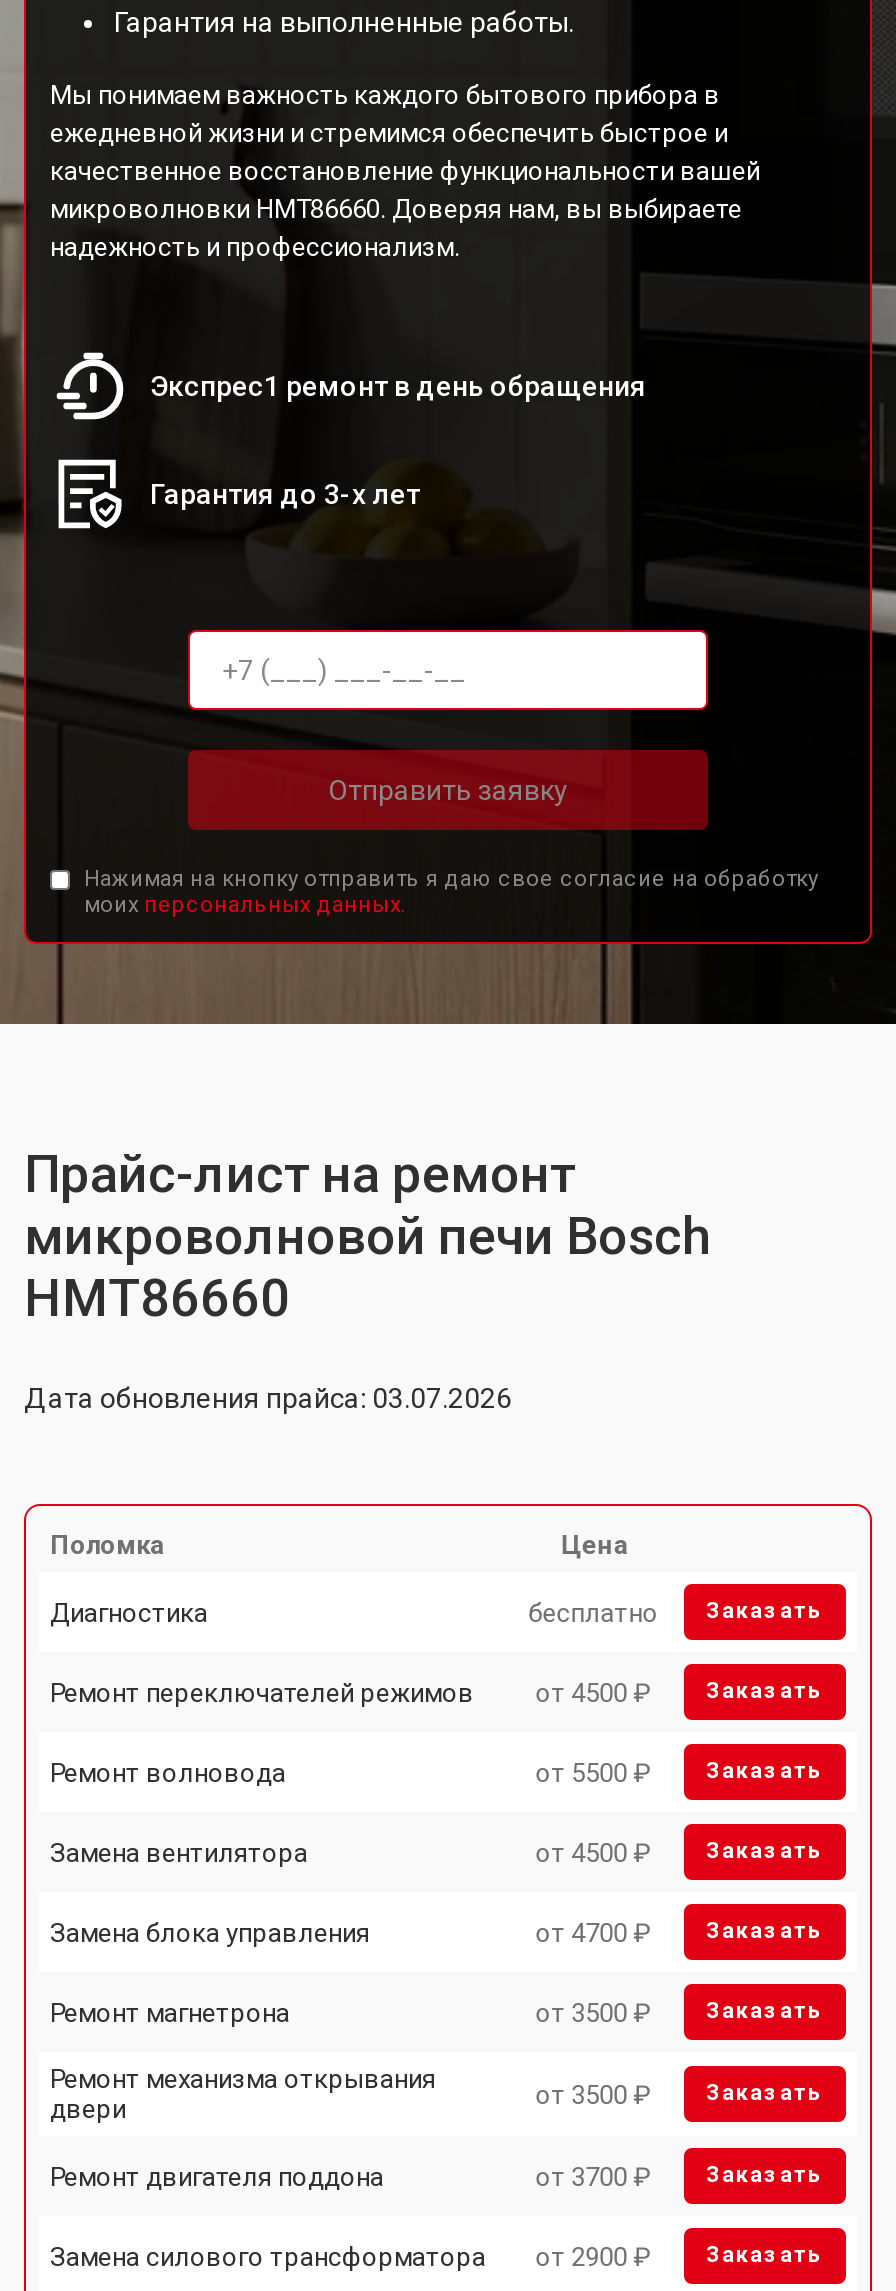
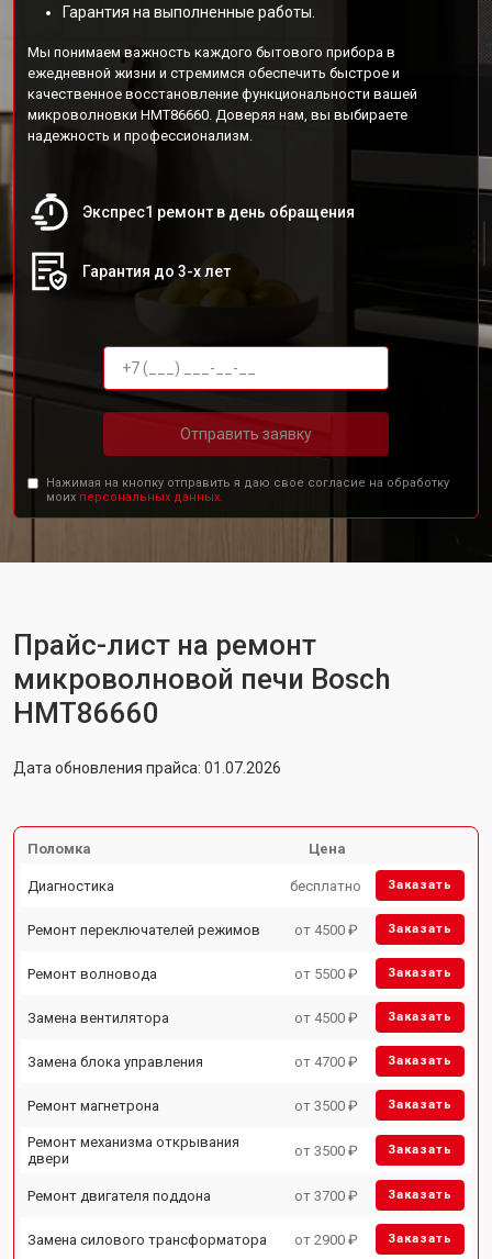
[24,1382,512,1414] Дата обновления прайса: 03.07.2026 -> [13,759,281,777] Дата обновления прайса: 01.07.2026

